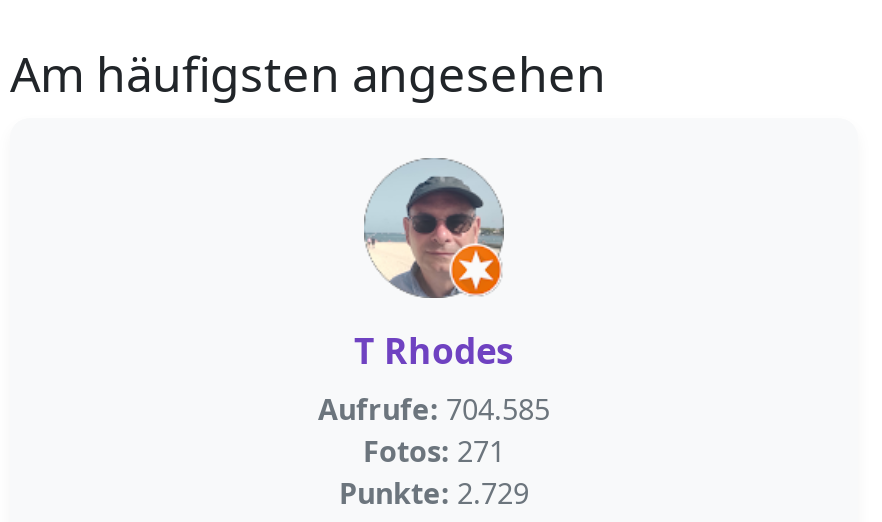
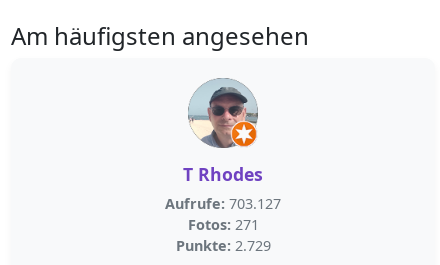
[318,390,550,428] Aufrufe: 704.585 -> [165,194,281,213] Aufrufe: 703.127

